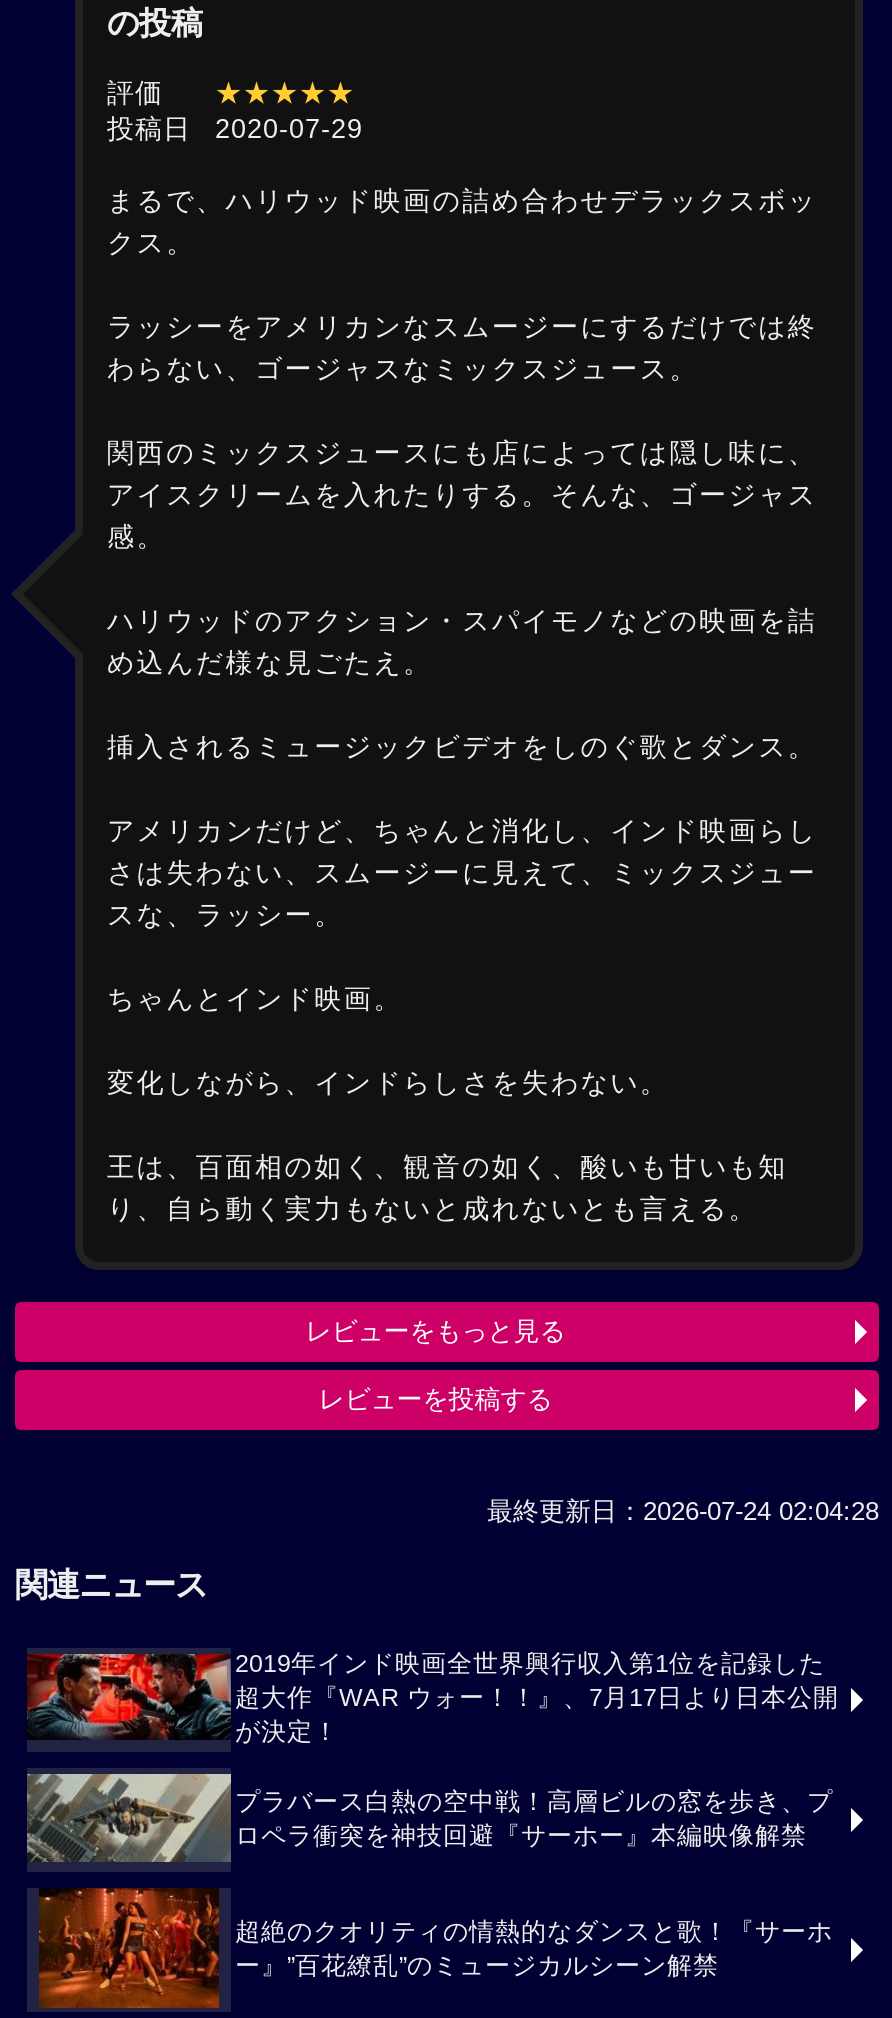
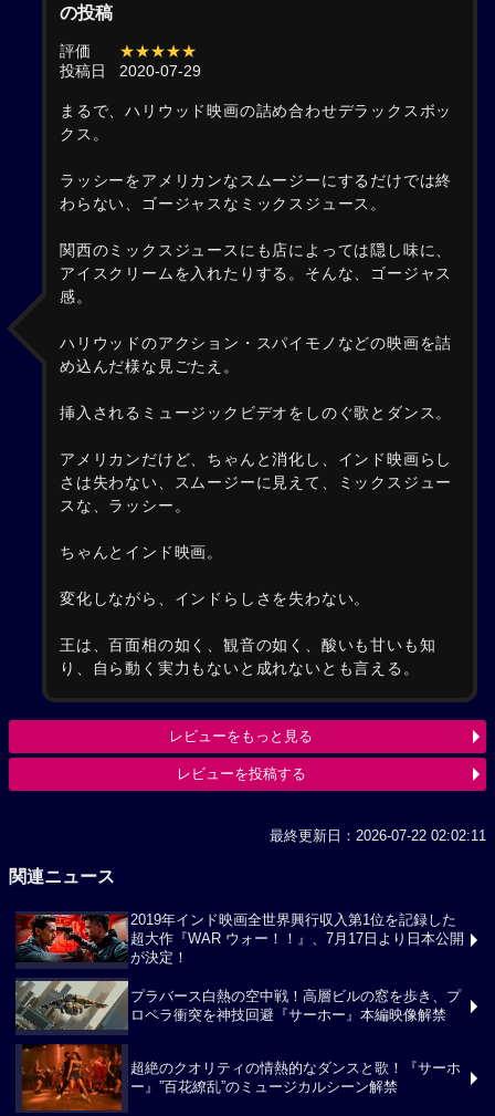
[487,1496,879,1526] 最終更新日：2026-07-24 02:04:28 -> [270,827,486,844] 最終更新日：2026-07-22 02:02:11

